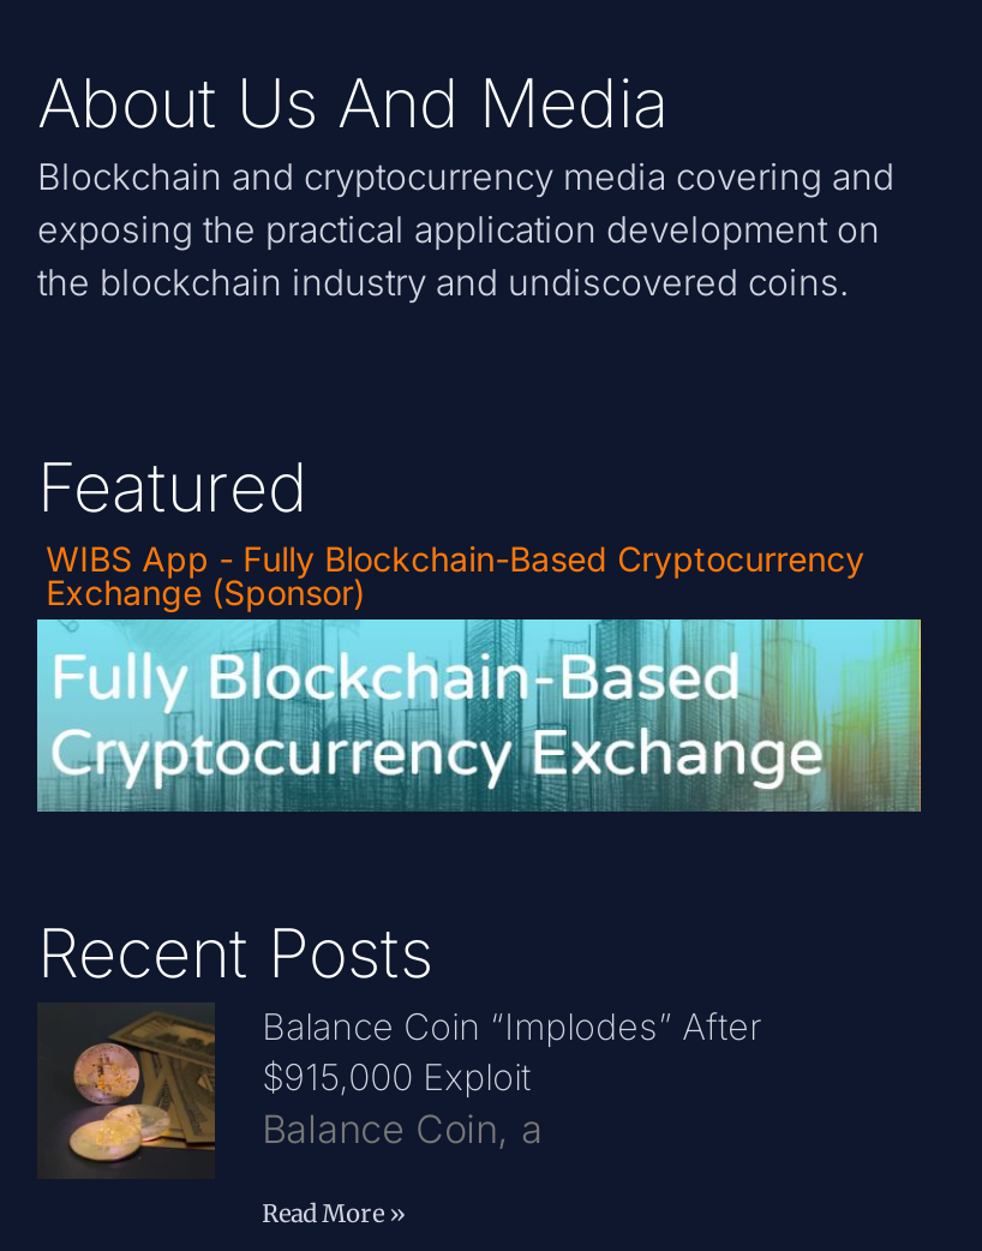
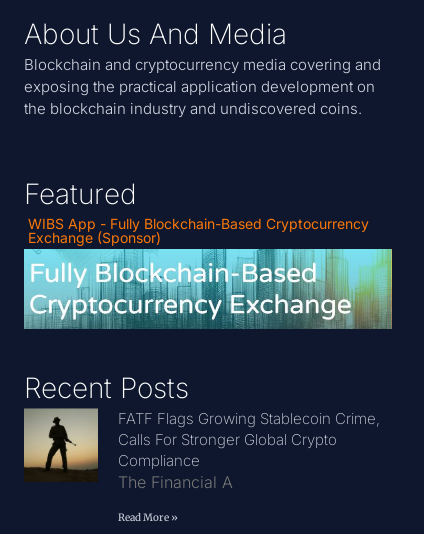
[37,1004,761,1174] [image] | Balance Coin “Implodes” After | $915,000 Exploit | Balance Coin, a -> [23,408,380,492] [image] | FATF Flags Growing Stablecoin Crime, | Calls For Stronger Global Crypto | Compliance | The Financial A

